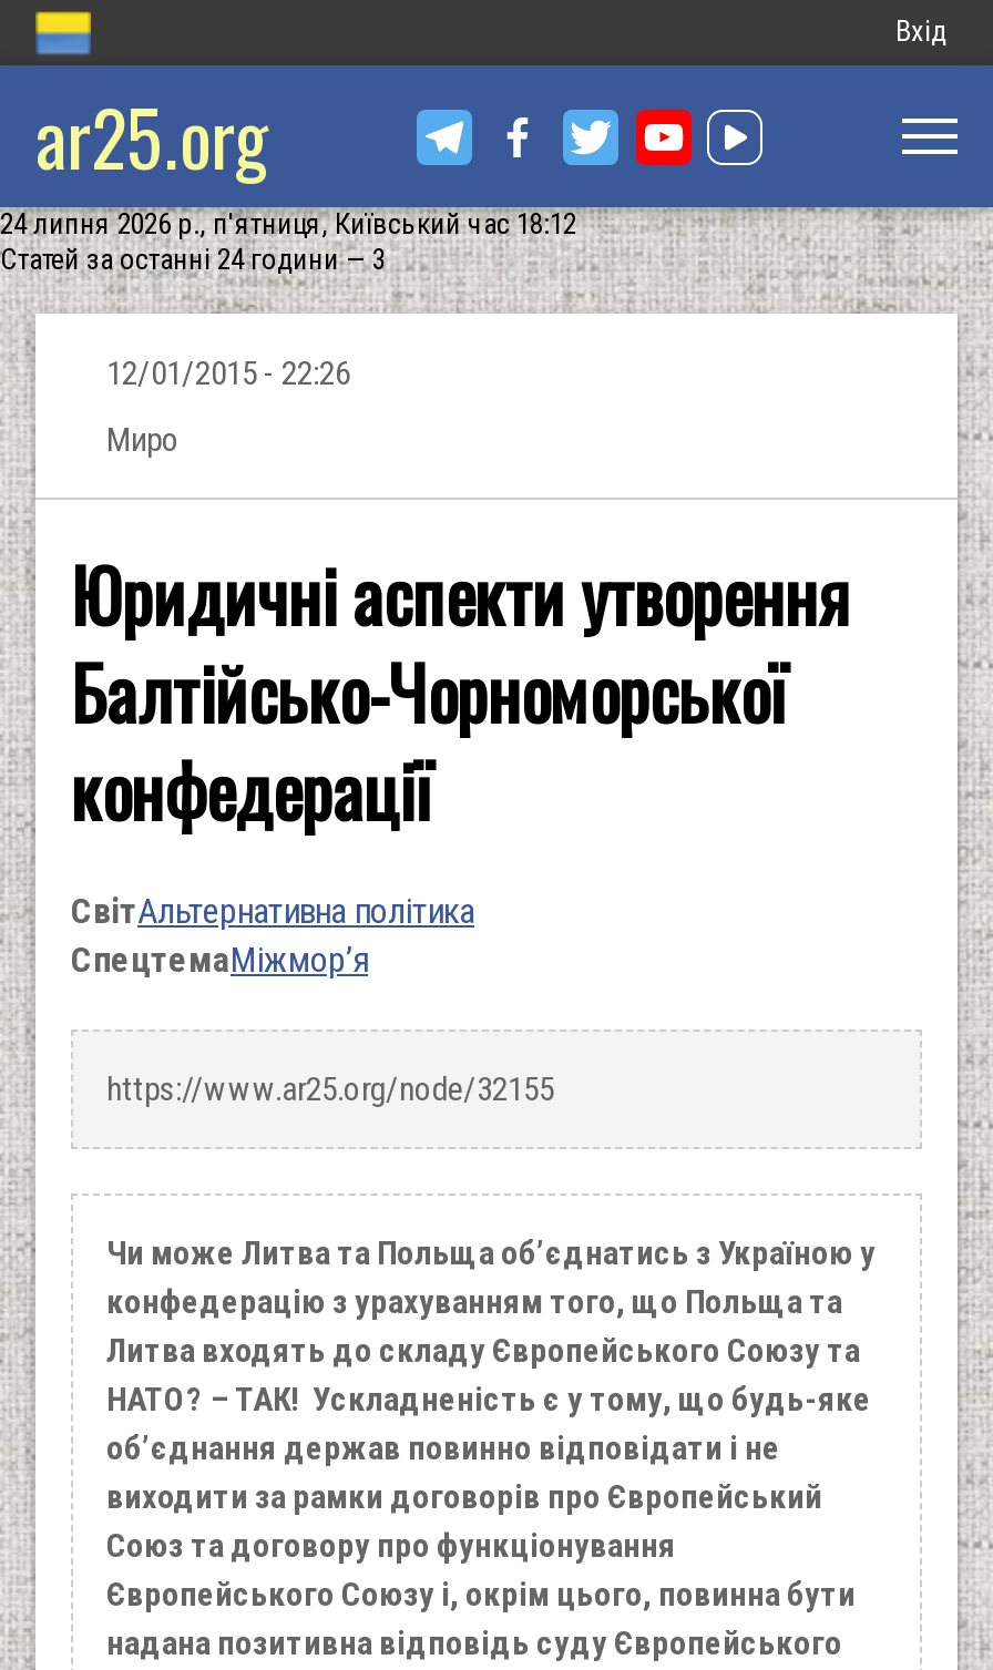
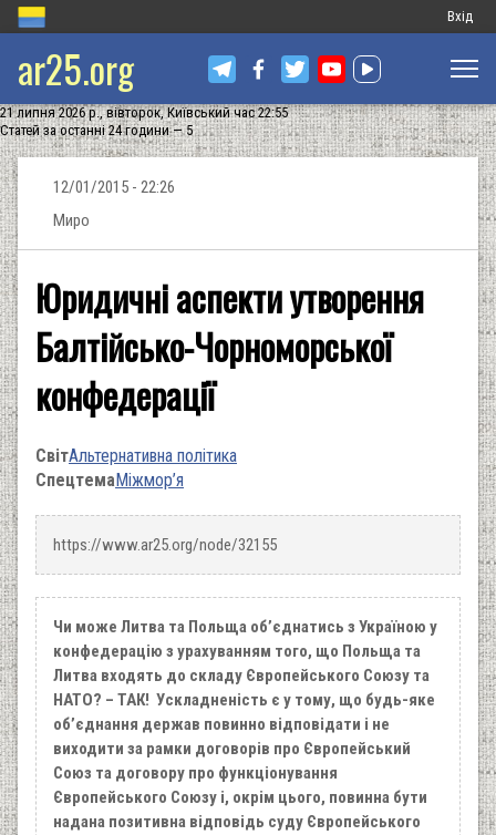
[0,207,576,240] 24 липня 2026 р., п'ятниця, Київський час 18:12 -> [0,104,288,121] 21 липня 2026 р., вівторок, Київський час 22:55
[0,243,386,276] Статей за останні 24 години — 3 -> [0,122,193,138] Статей за останні 24 години — 5

